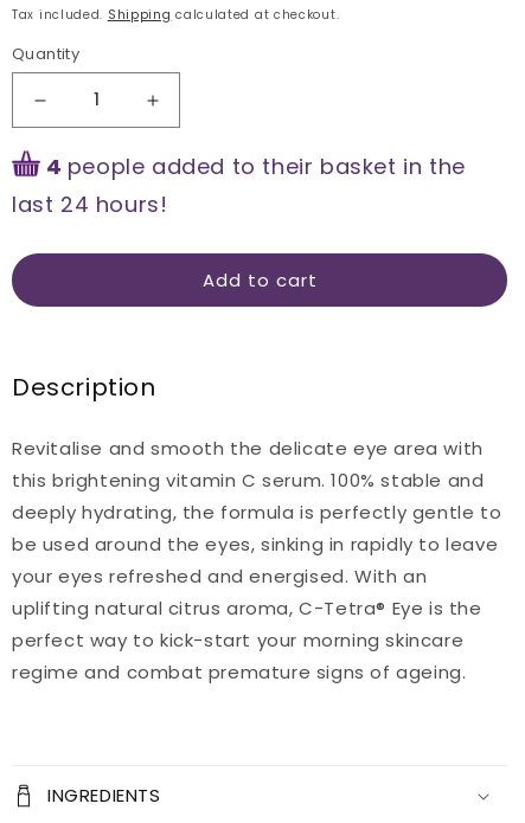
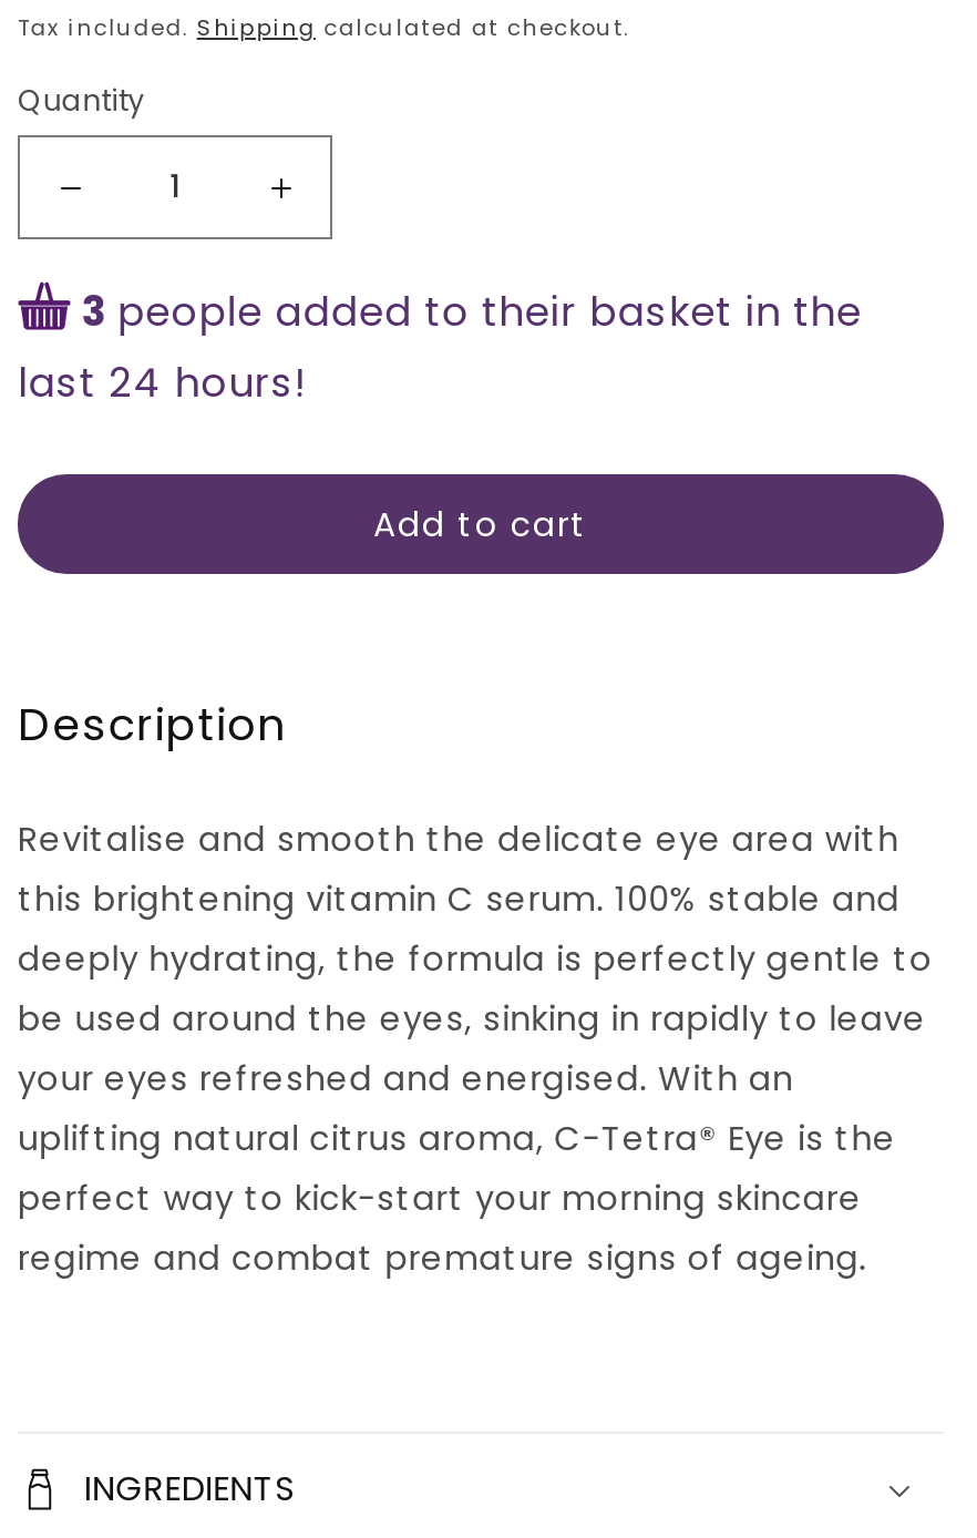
[46,152,466,181] 4 people added to their basket in the -> [81,284,861,339] 3 people added to their basket in the

